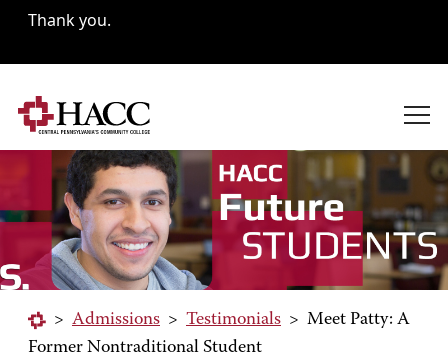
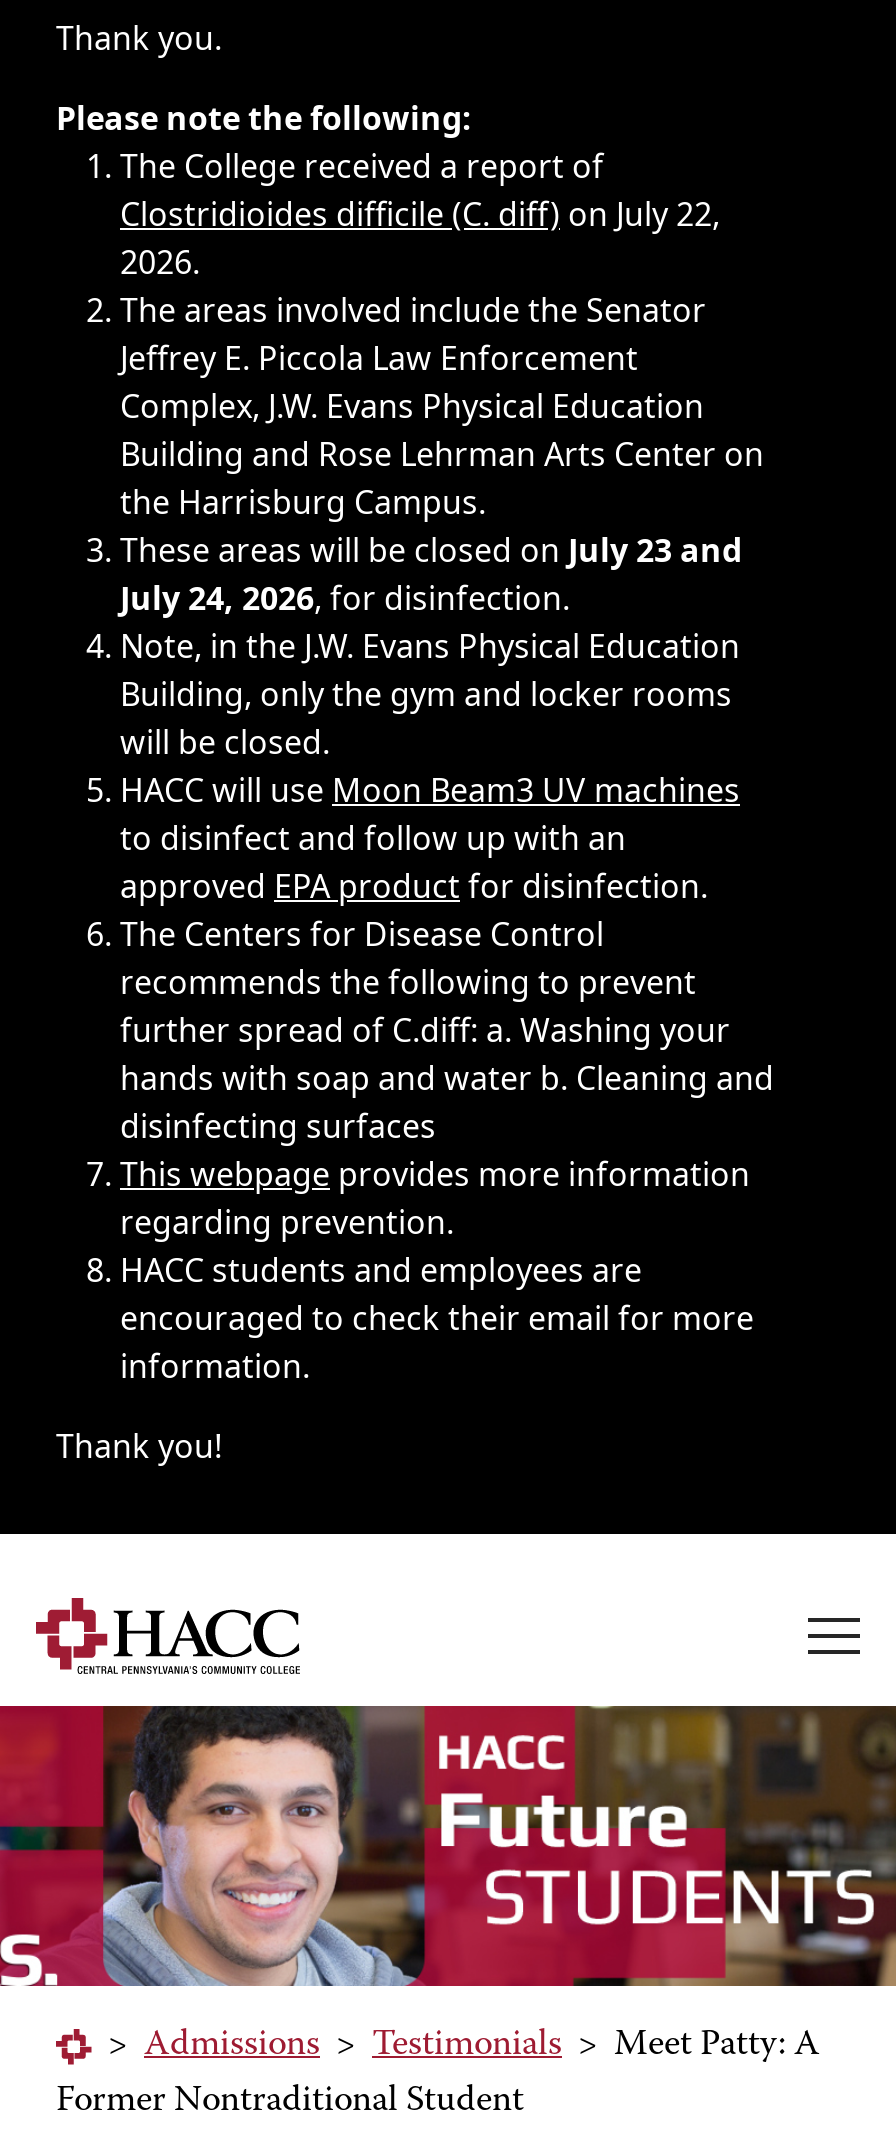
none -> [56,96,774,1468] Please note the following: | The College received a report of | Clostridioides difficile (C. diff) on July 22, | 2026. | The areas involved include the Senator | Jeffrey E. Piccola Law Enforcement | Complex, J.W. Evans Physical Education | Building and Rose Lehrman Arts Center on | the Harrisburg Campus. | These areas will be closed on July 23 and | July 24, 2026, for disinfection. | Note, in the J.W. Evans Physical Education | Building, only the gym and locker rooms | will be closed. | HACC will use Moon Beam3 UV machines | to disinfect and follow up with an | approved EPA product for disinfection. | The Centers for Disease Control | recommends the following to prevent | further spread of C.diff: a. Washing your | hands with soap and water b. Cleaning and | disinfecting surfaces | This webpage provides more information | regarding prevention. | HACC students and employees are | encouraged to check their email for more | information. | Thank you!

